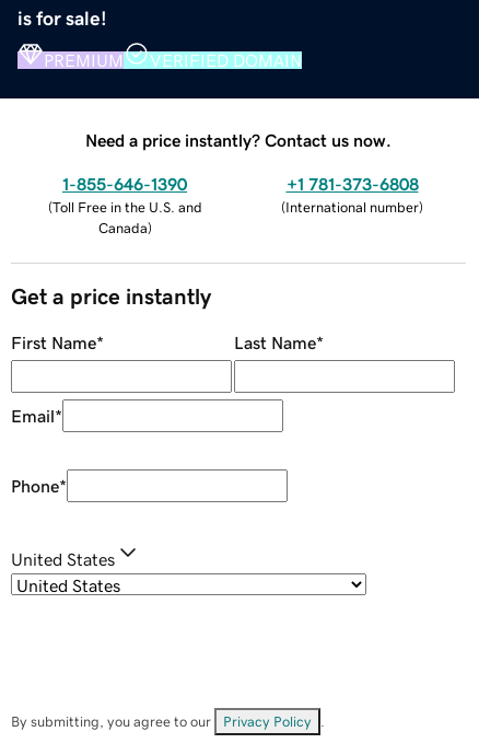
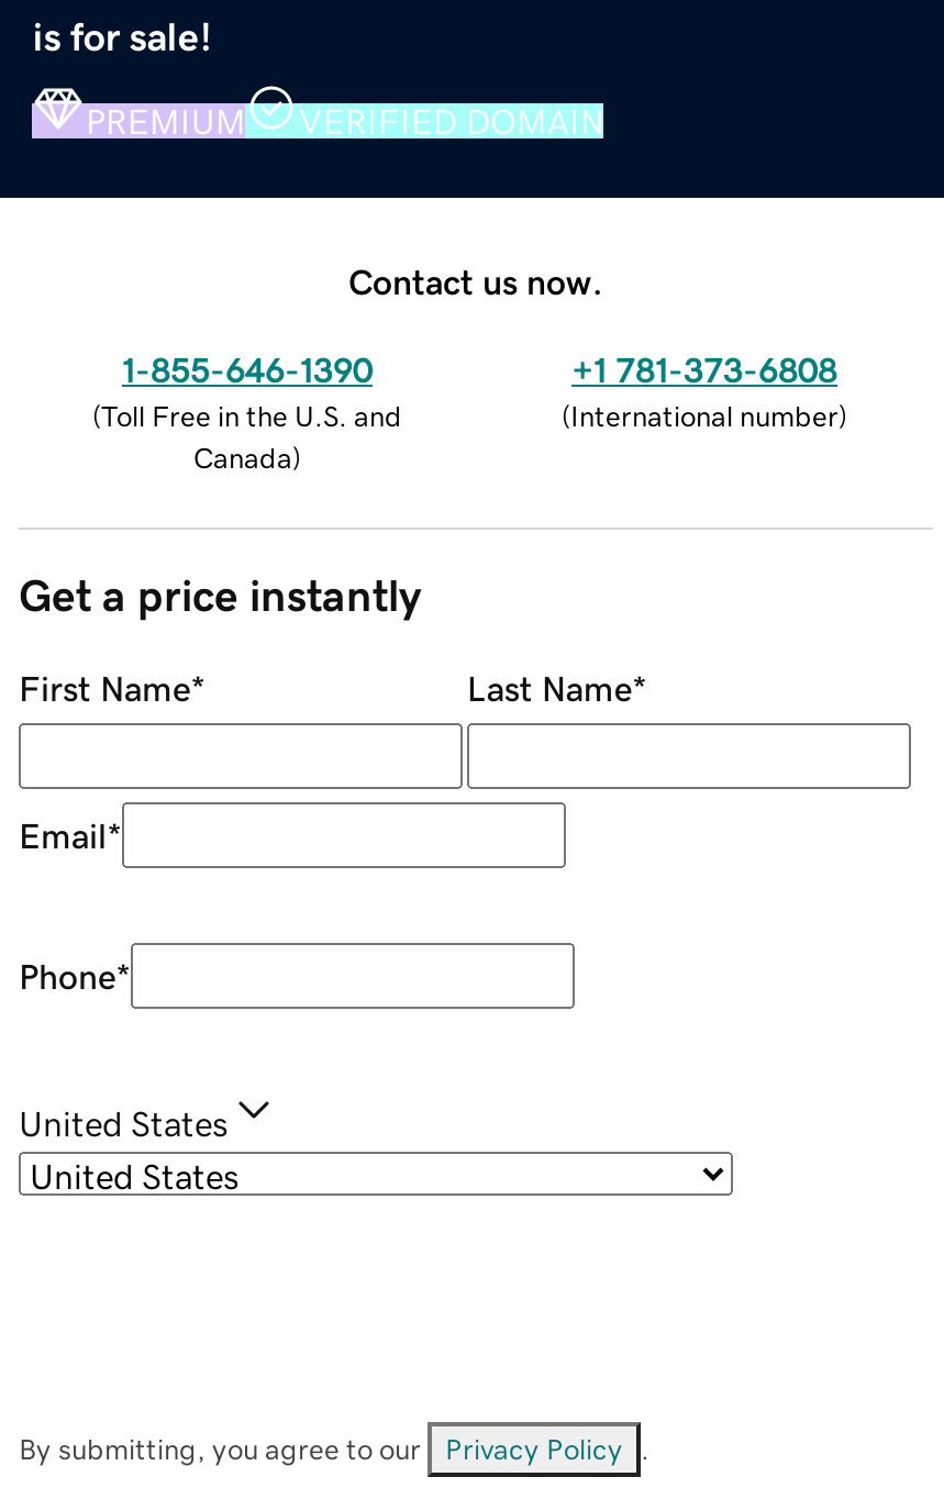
[85,131,392,148] Need a price instantly? Contact us now. -> [348,263,603,298] Contact us now.

